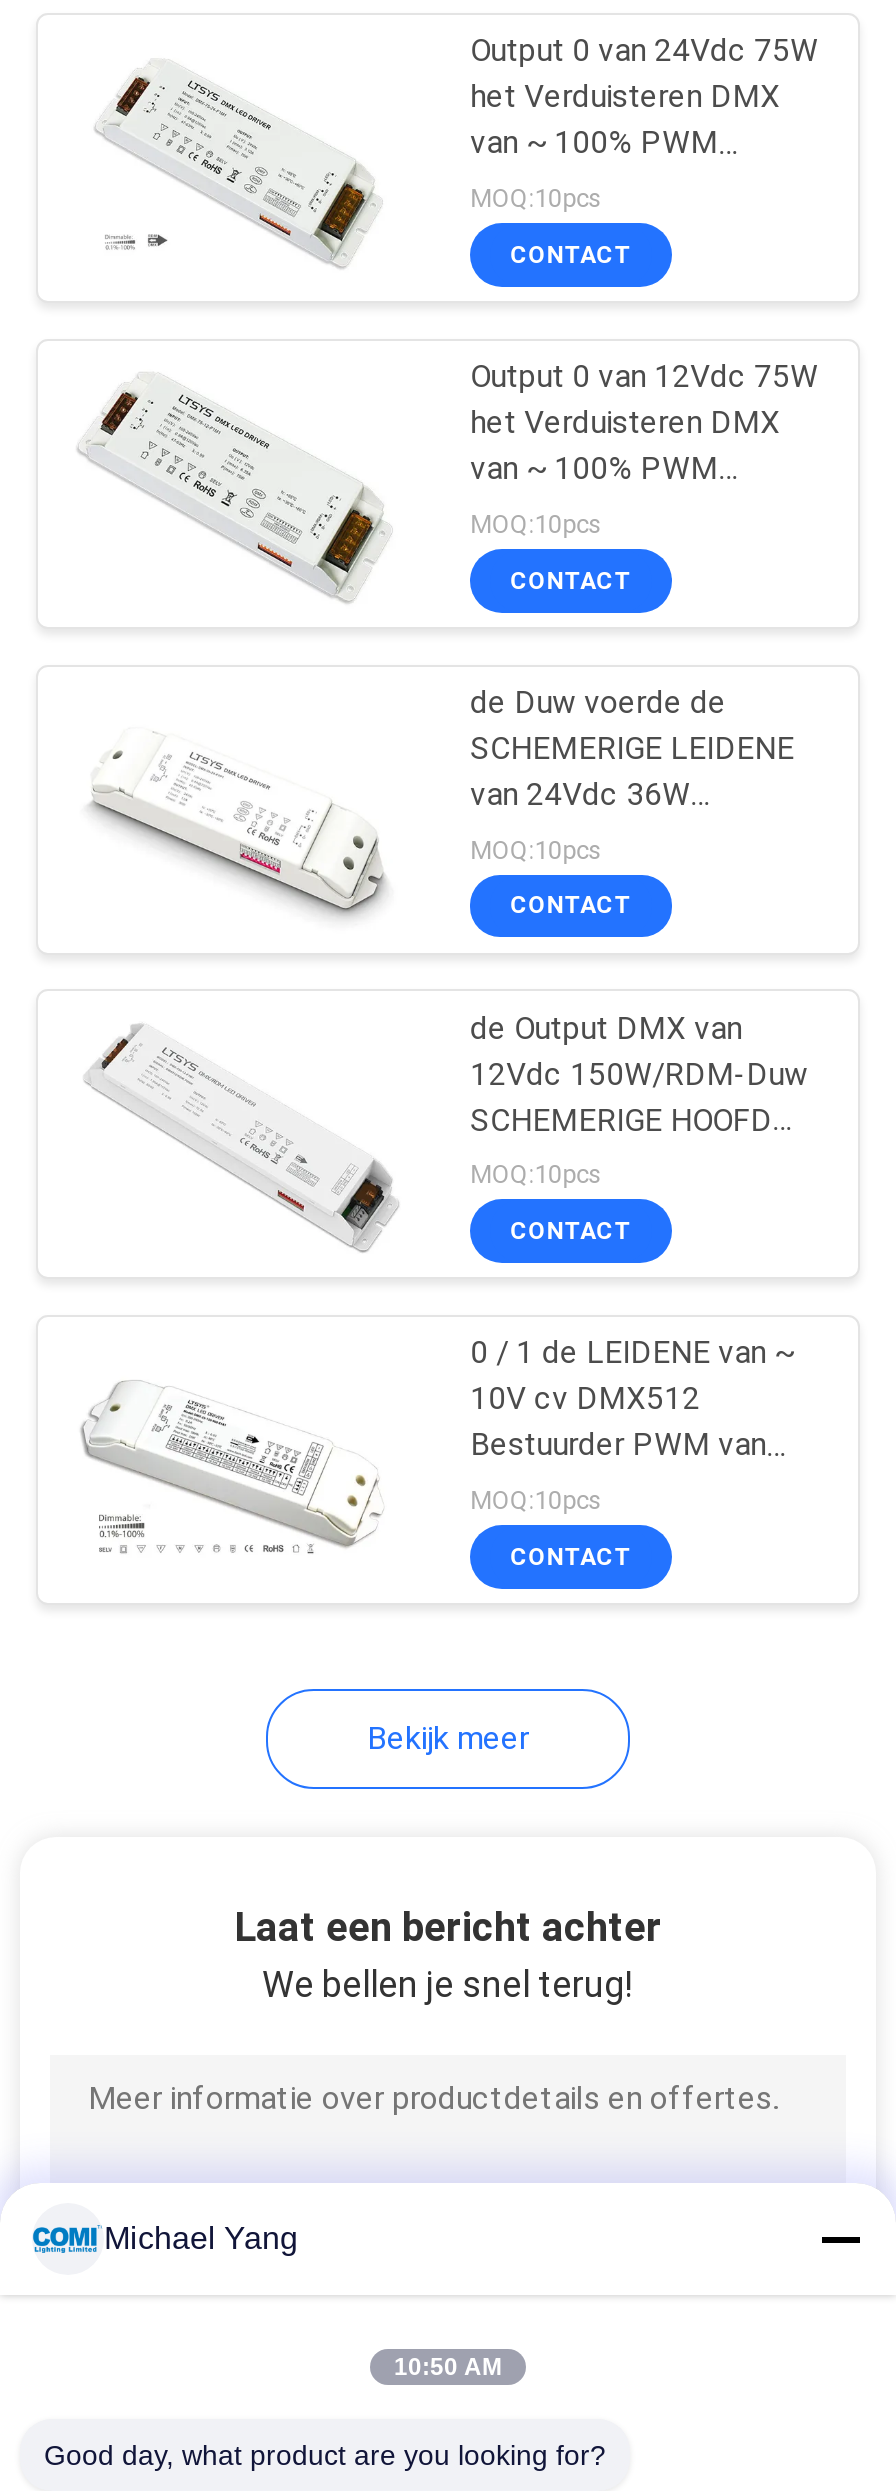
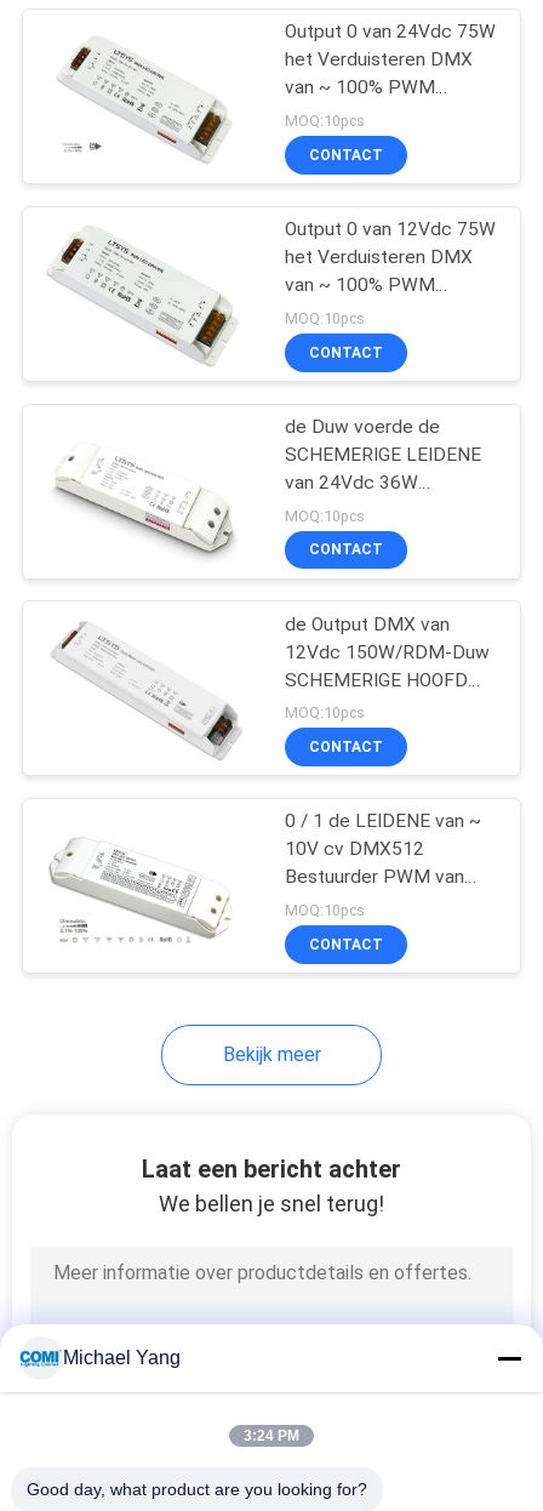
[394,2353,502,2381] 10:50 AM -> [244,1427,299,1444] 3:24 PM

